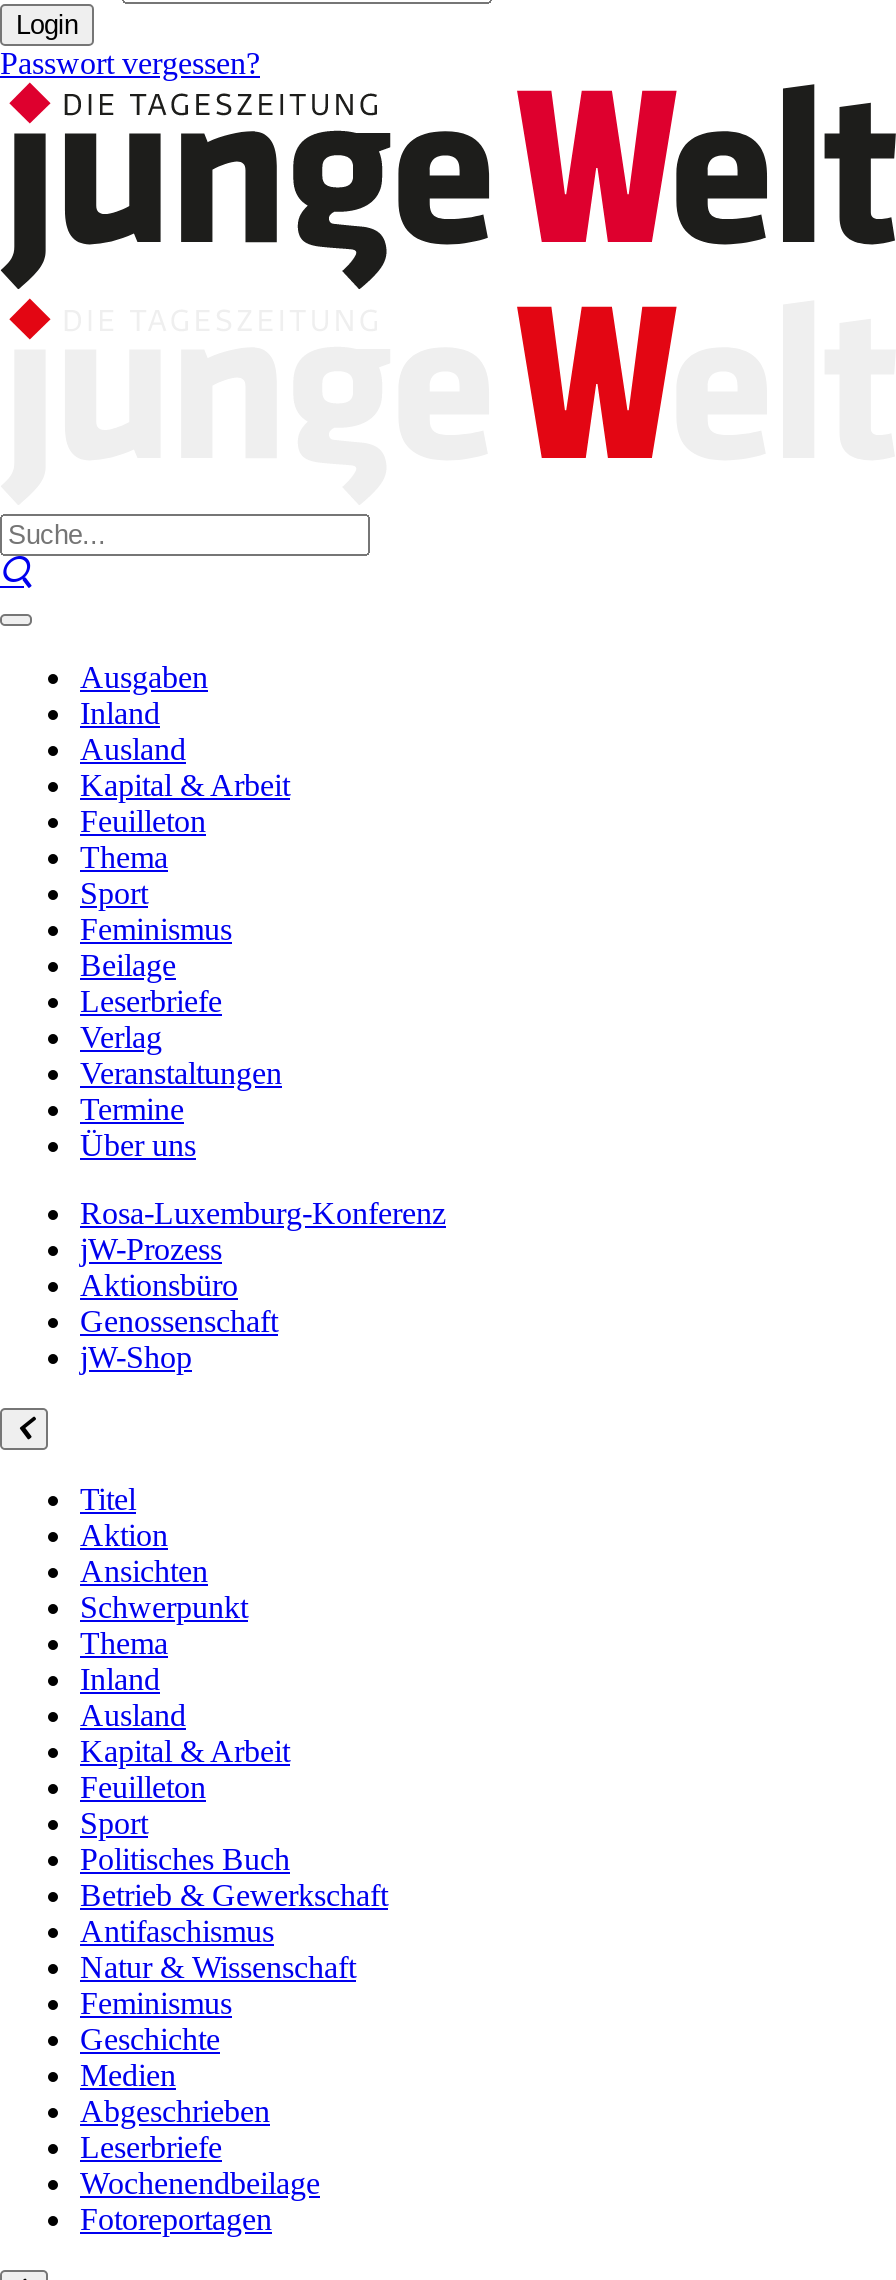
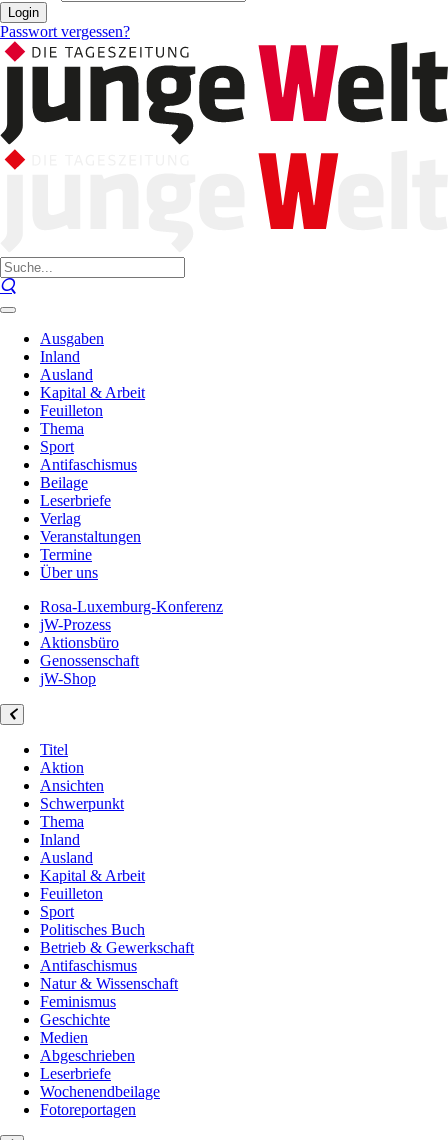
[80,912,232,946] Feminismus -> [40,456,137,473] Antifaschismus

